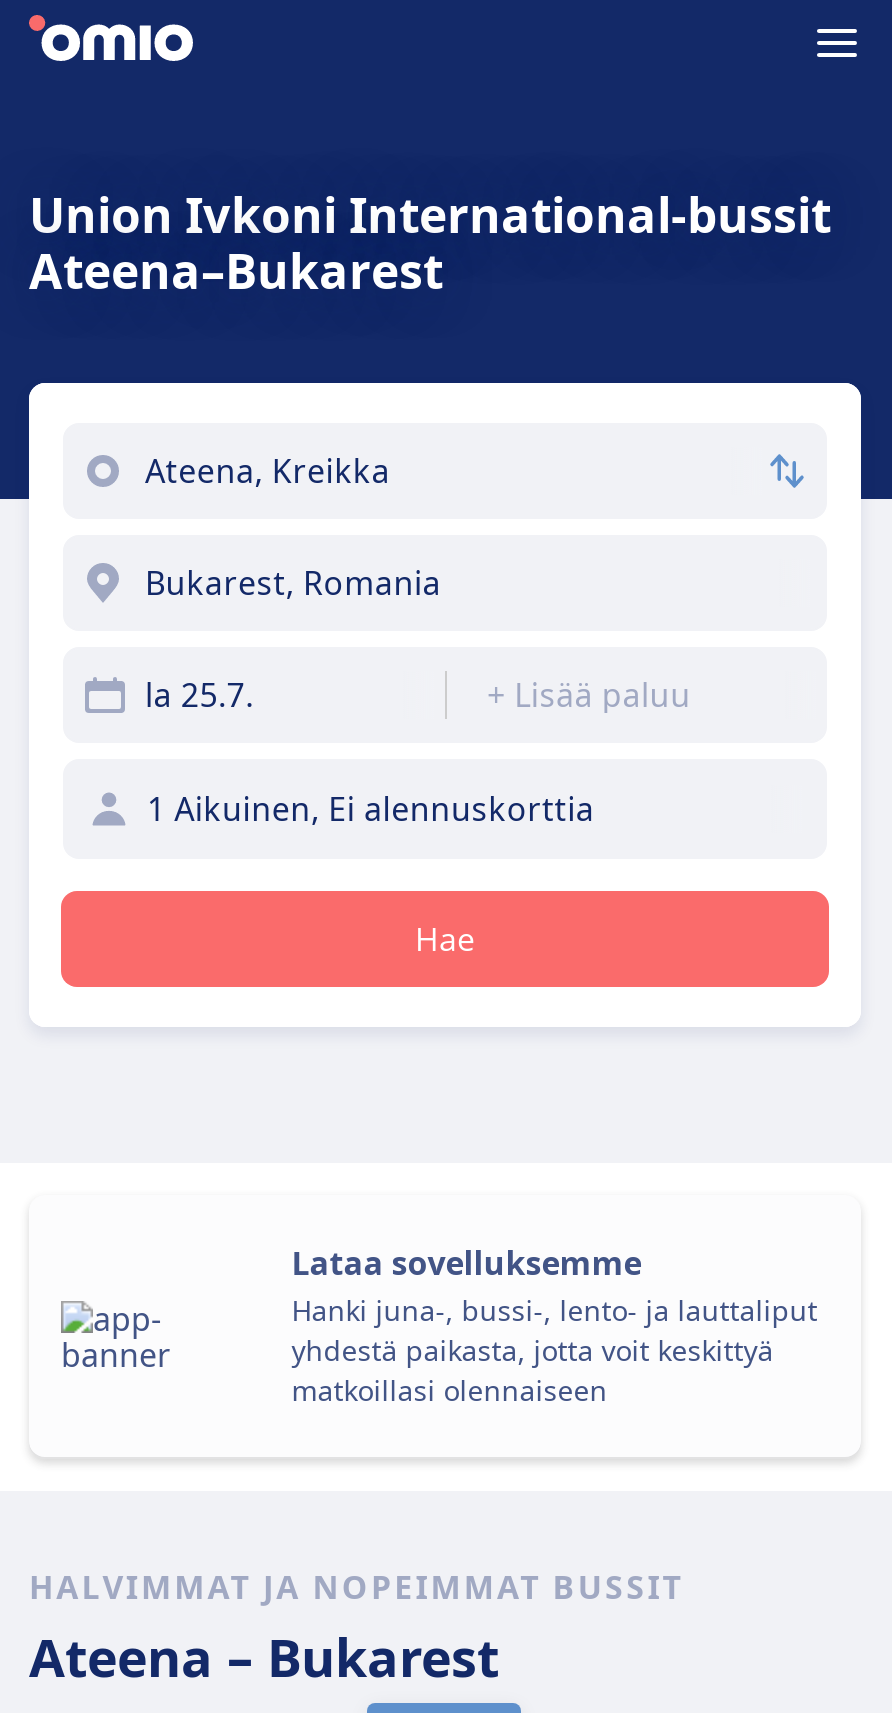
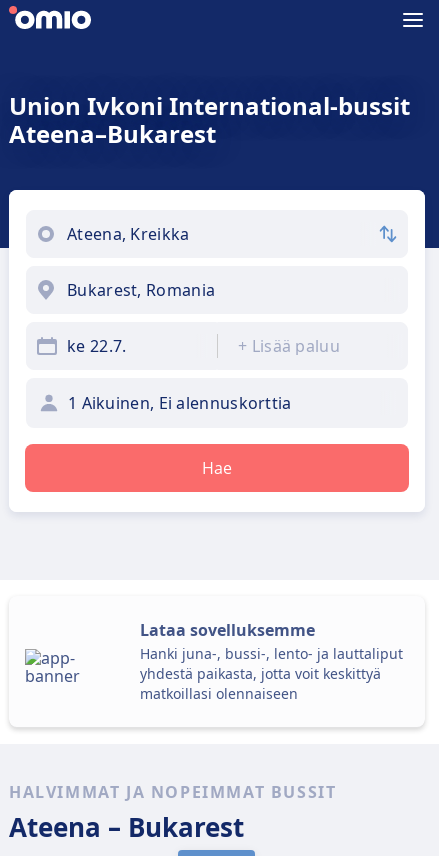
[145,673,254,717] la 25.7. -> [67,335,126,357] ke 22.7.

